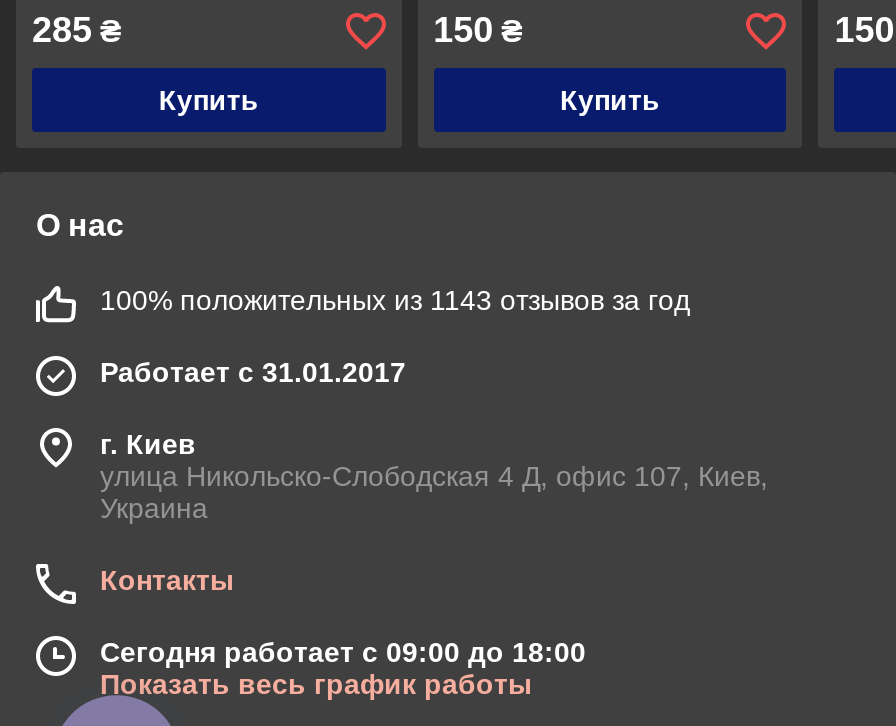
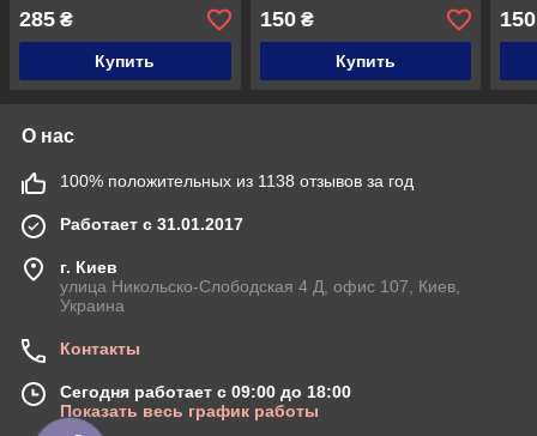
[100,285,690,317] 100% положительных из 1143 отзывов за год -> [60,172,414,191] 100% положительных из 1138 отзывов за год

